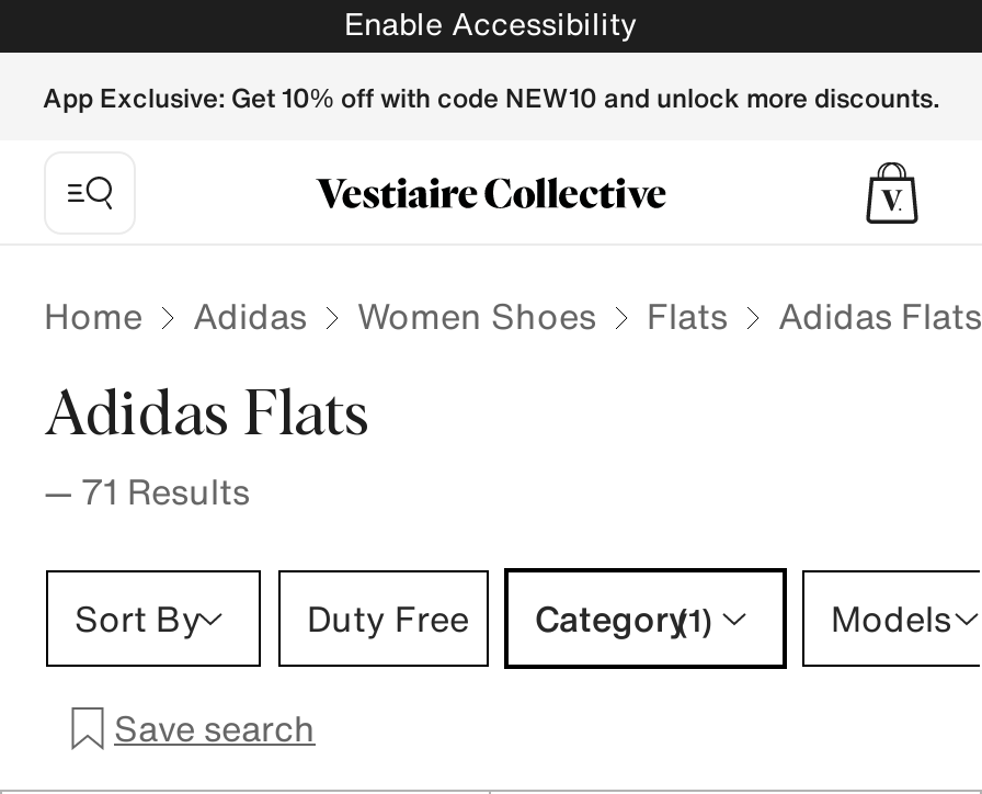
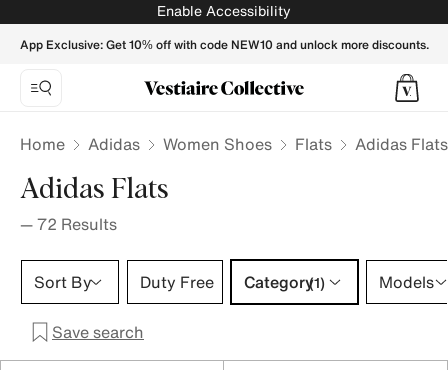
[44,465,250,518] — 71 Results -> [20,212,117,236] — 72 Results

